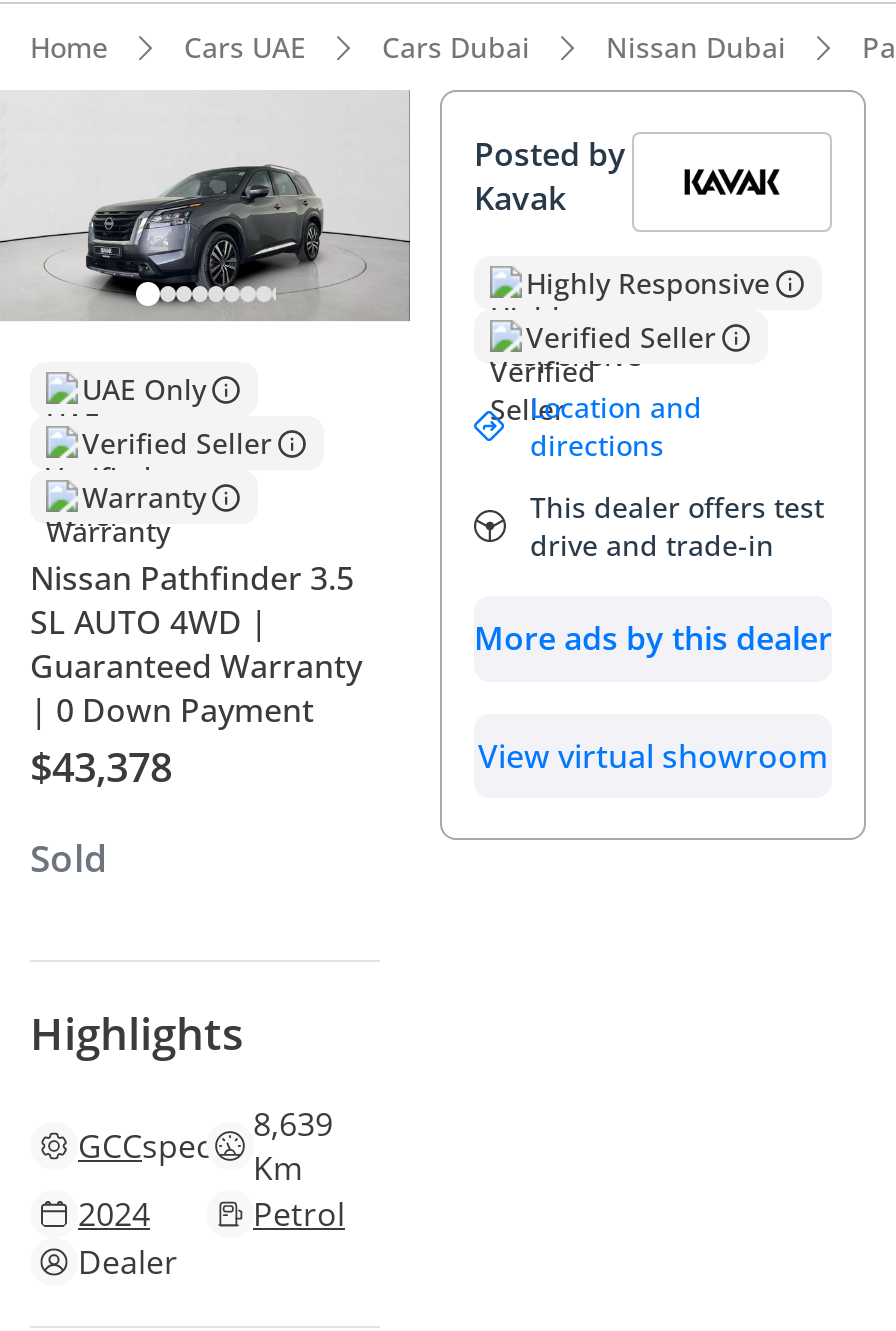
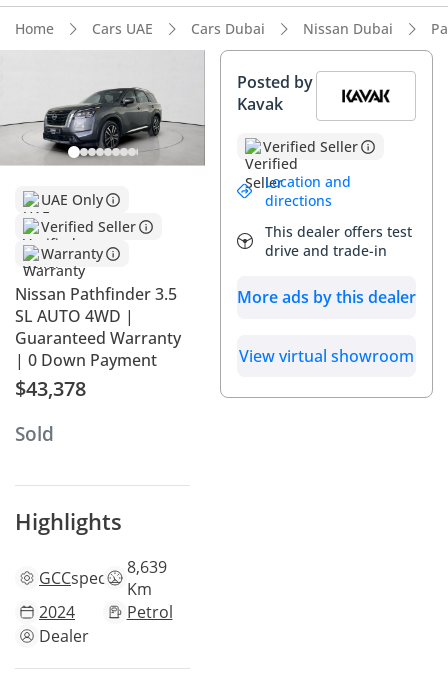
[526,264,770,302] Highly Responsive -> none
moved [474,318,832,778] -> [237,137,416,367]: Verified Seller | Location and | directions | This dealer offers test | drive and trade-in | More ads by this dealer | View virtual showroom

